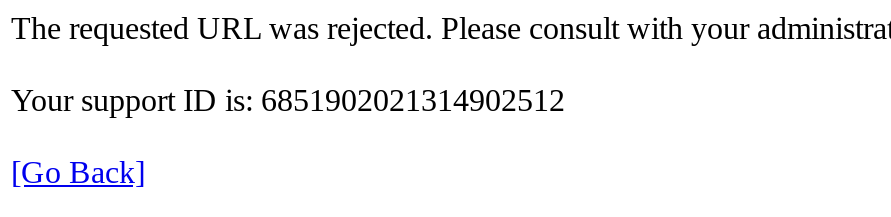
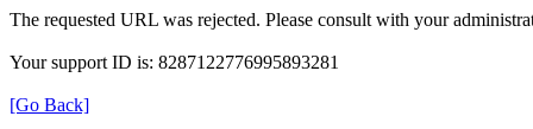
[11,83,565,117] Your support ID is: 6851902021314902512 -> [10,52,339,72] Your support ID is: 8287122776995893281

